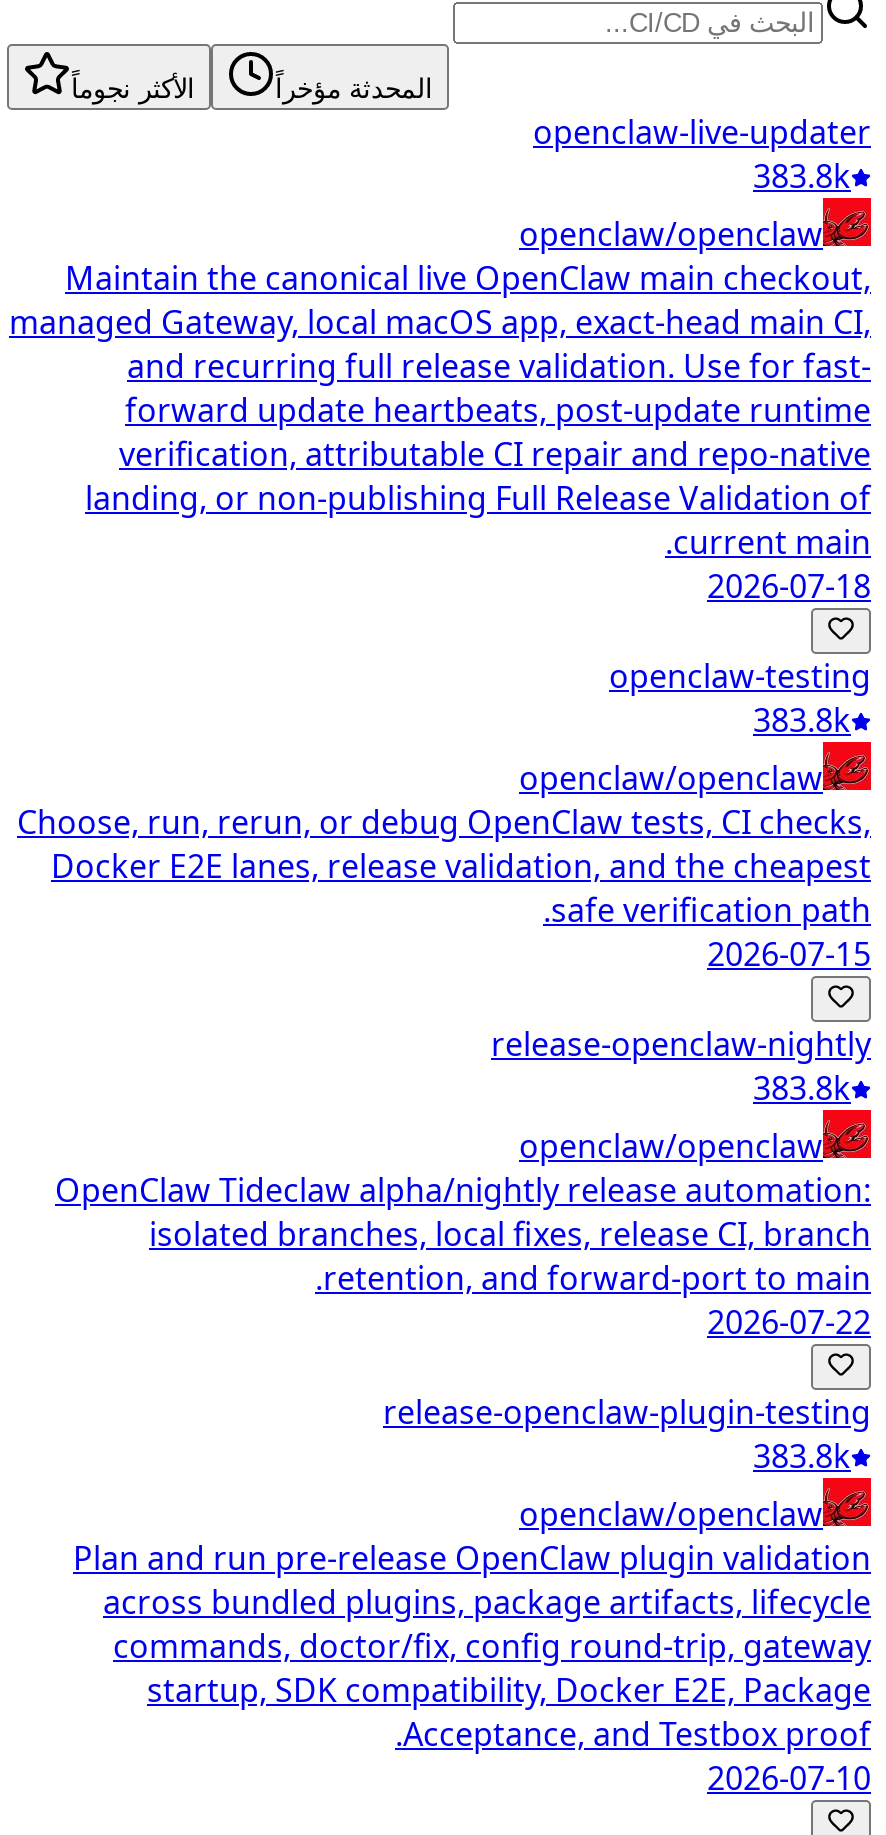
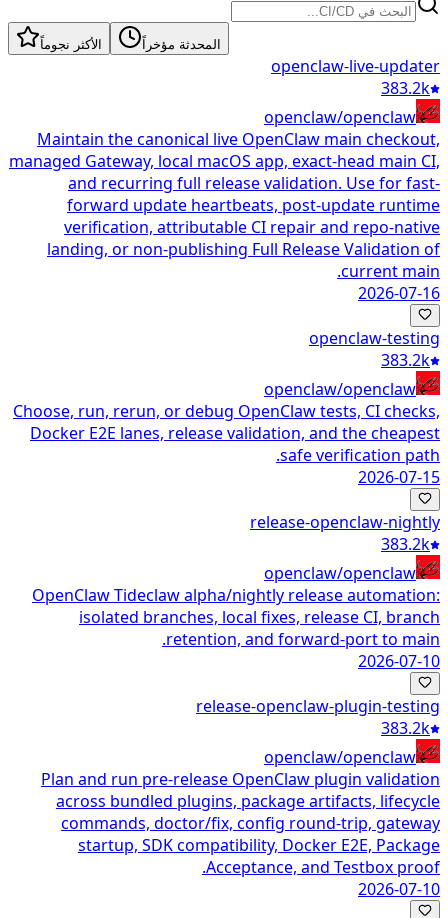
[753,154,851,198] 383.8k -> [381,77,430,99] 383.2k
[707,564,871,608] 2026-07-18 -> [358,282,440,304] 2026-07-16
[753,698,851,742] 383.8k -> [381,349,430,371] 383.2k
[753,1066,851,1110] 383.8k -> [381,533,430,555] 383.2k
[707,1300,871,1344] 2026-07-22 -> [358,650,440,672] 2026-07-10
[753,1434,851,1478] 383.8k -> [381,717,430,739] 383.2k

